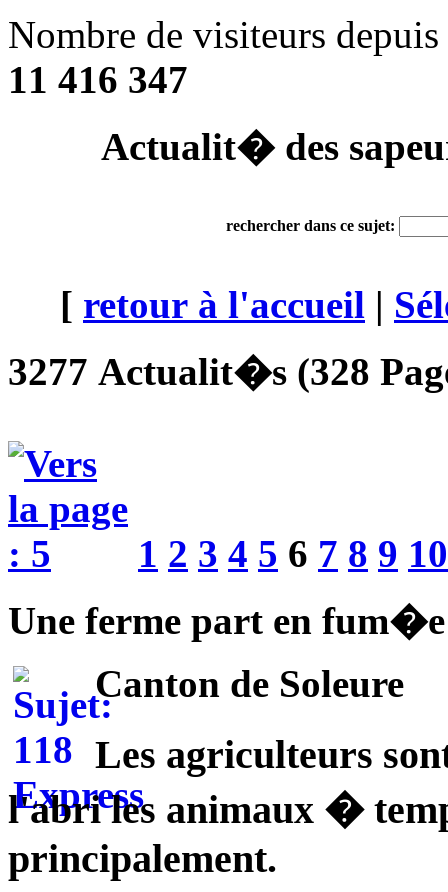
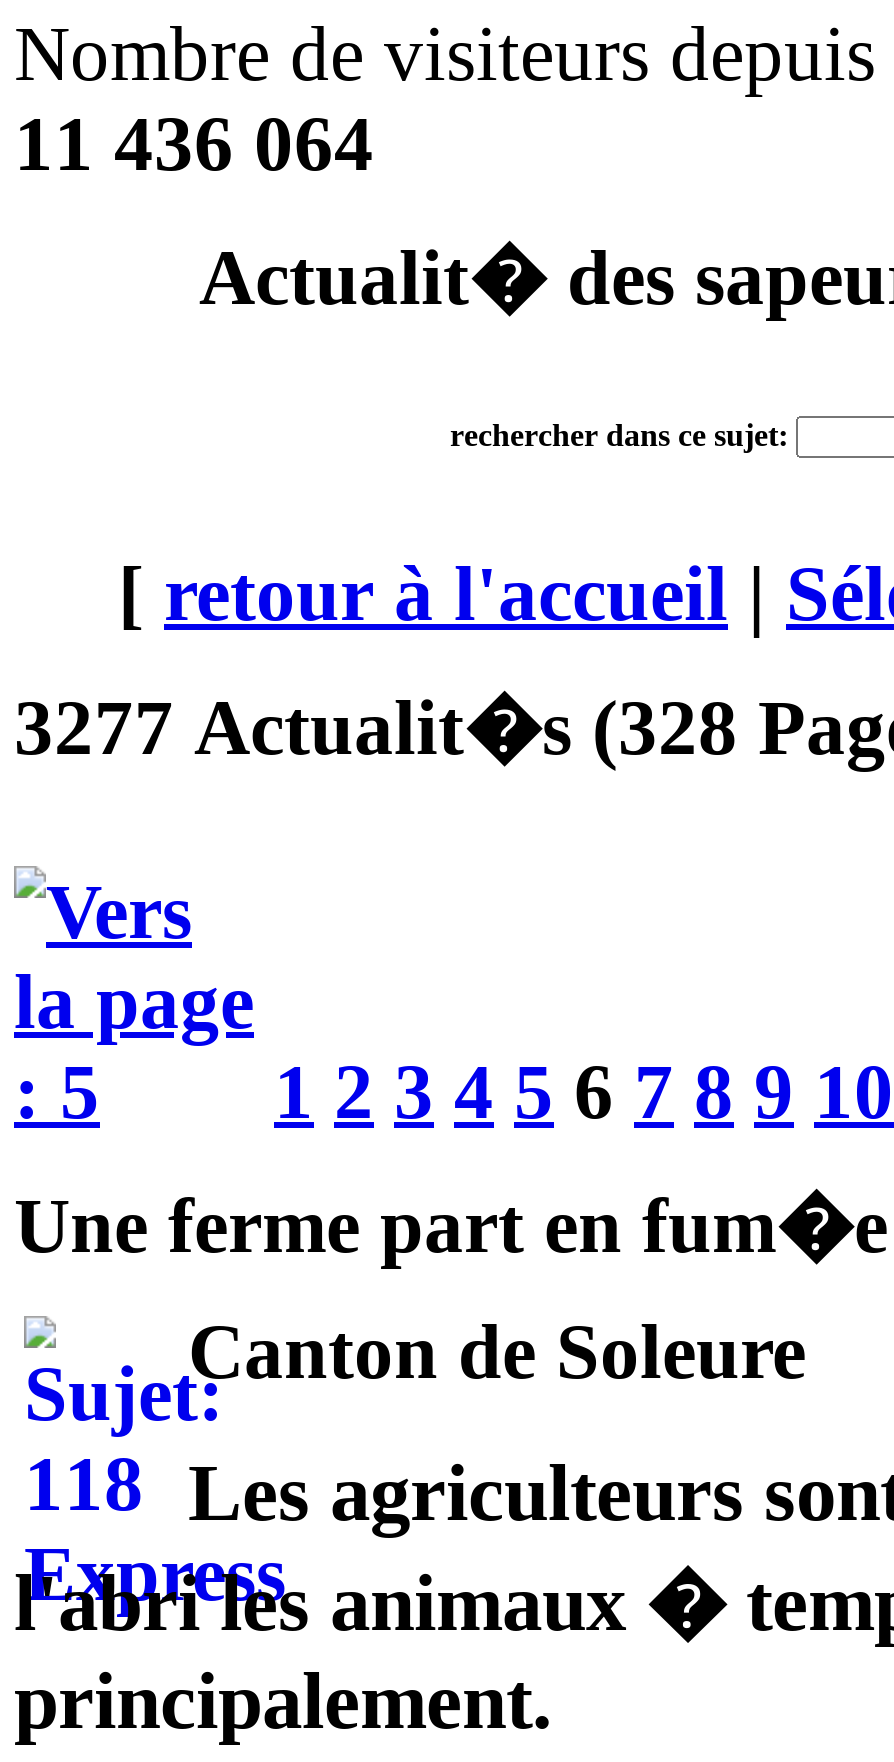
[8,58,188,101] 11 416 347 -> [14,100,374,186] 11 436 064

